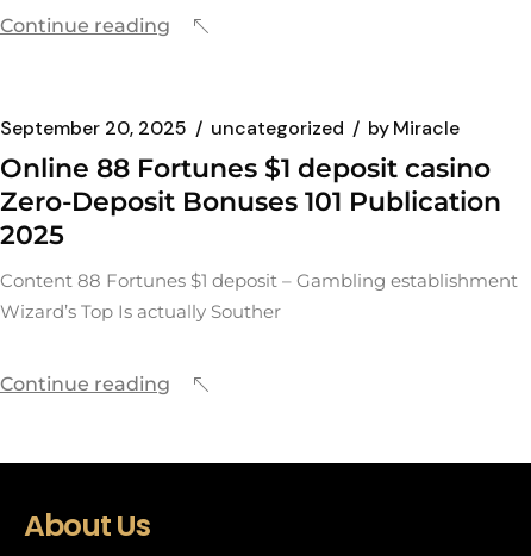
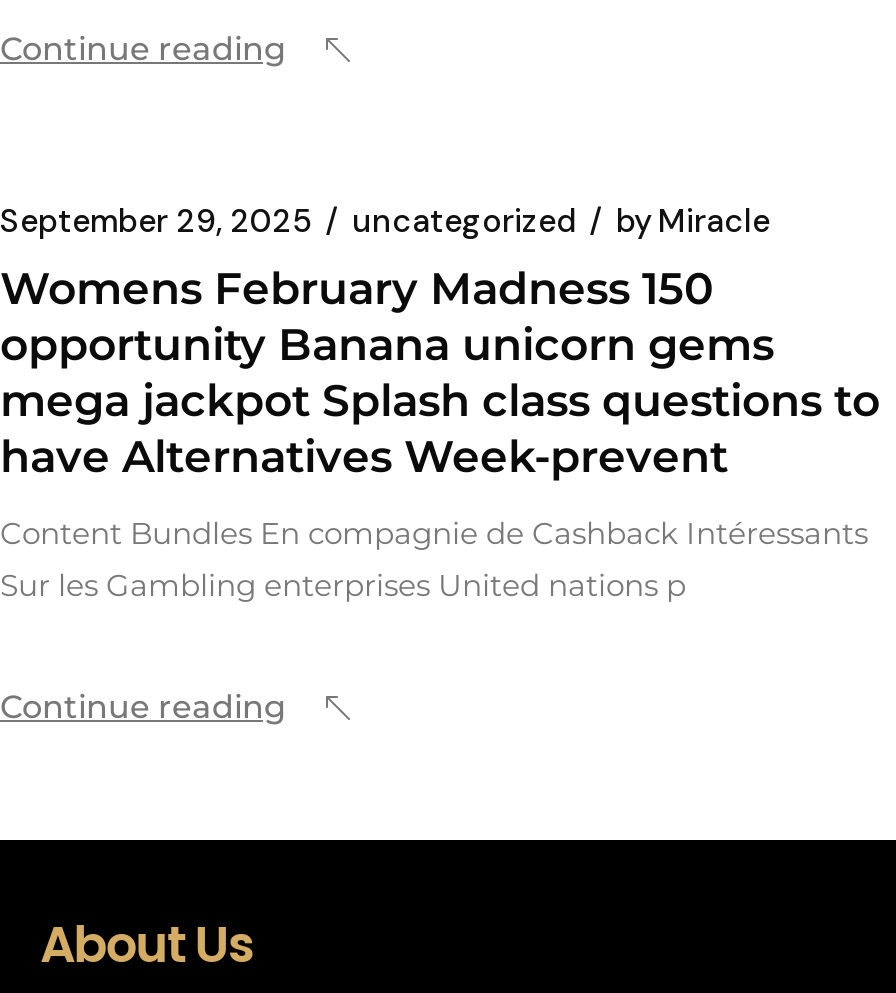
[0,115,460,140] September 20, 2025 uncategorized by Miracle -> [0,200,770,242] September 29, 2025 uncategorized by Miracle
[0,152,501,251] Online 88 Fortunes $1 deposit casino | Zero-Deposit Bonuses 101 Publication | 2025 -> [0,262,880,484] Womens February Madness 150 | opportunity Banana unicorn gems | mega jackpot Splash class questions to | have Alternatives Week-prevent
[0,269,518,322] Content 88 Fortunes $1 deposit – Gambling establishment | Wizard’s Top Is actually Souther -> [0,514,868,604] Content Bundles En compagnie de Cashback Intéressants | Sur les Gambling enterprises United nations p

